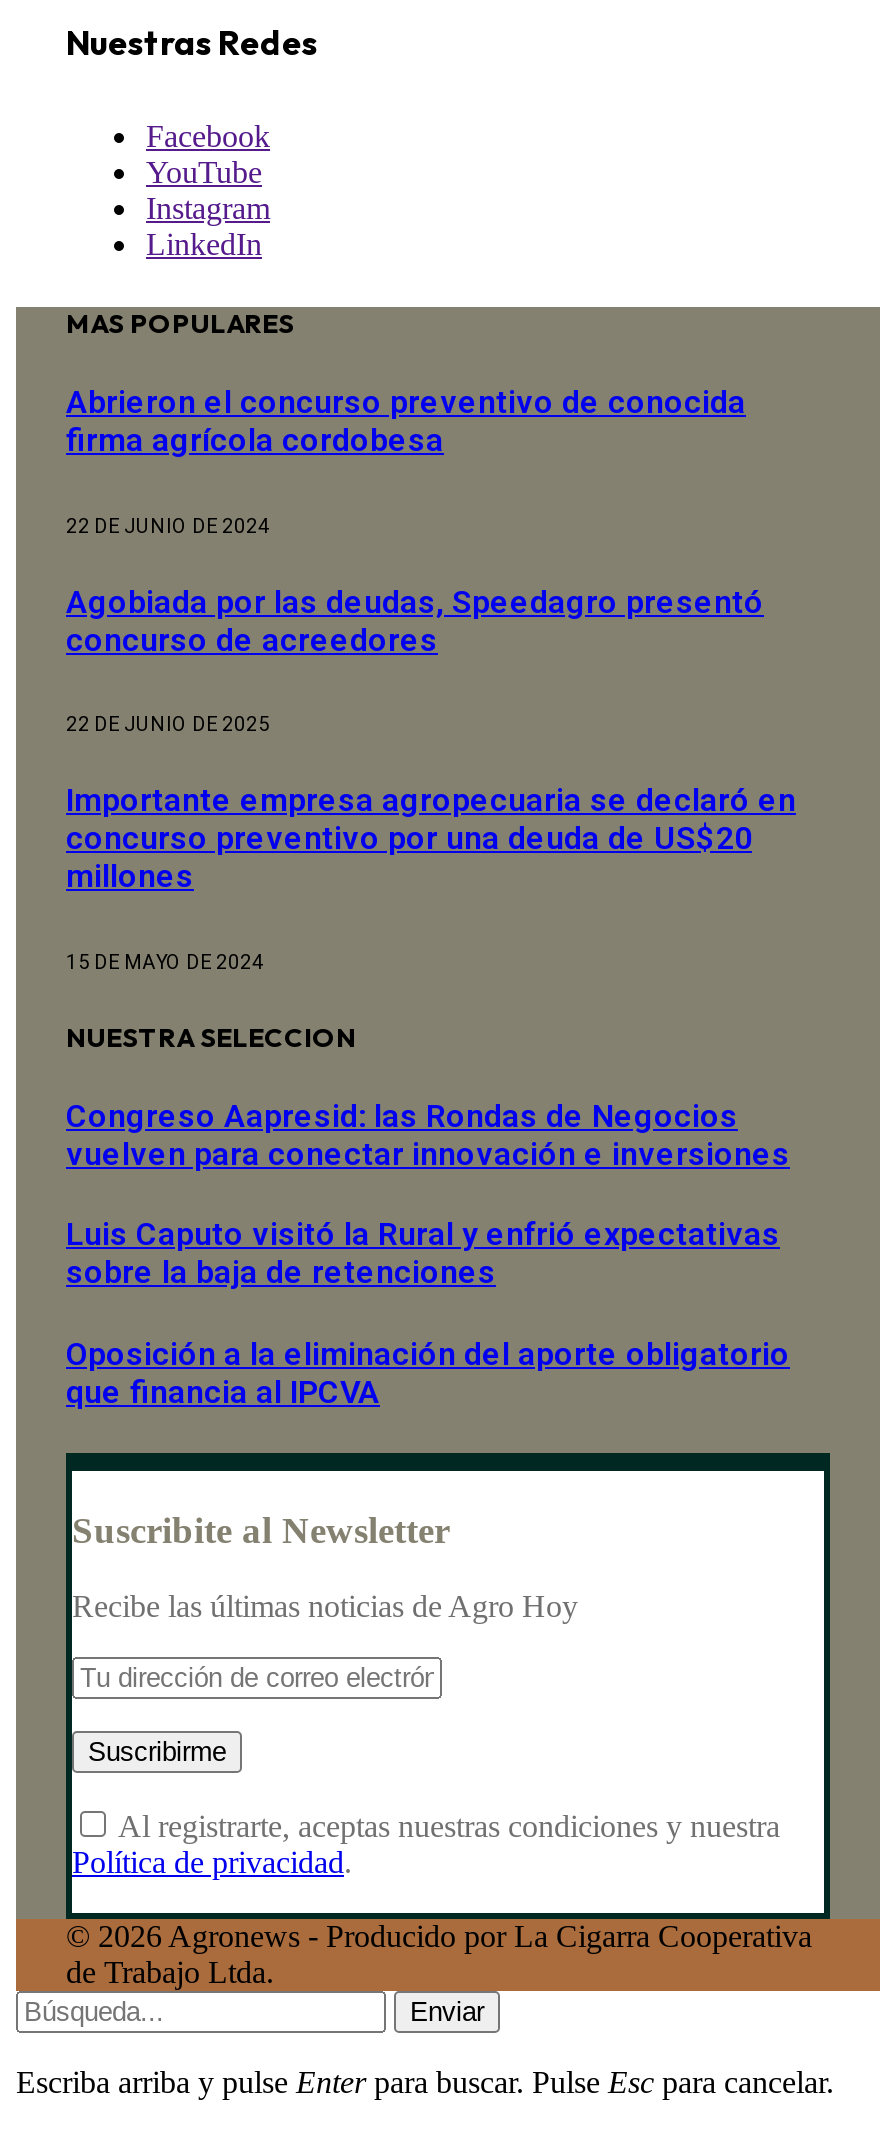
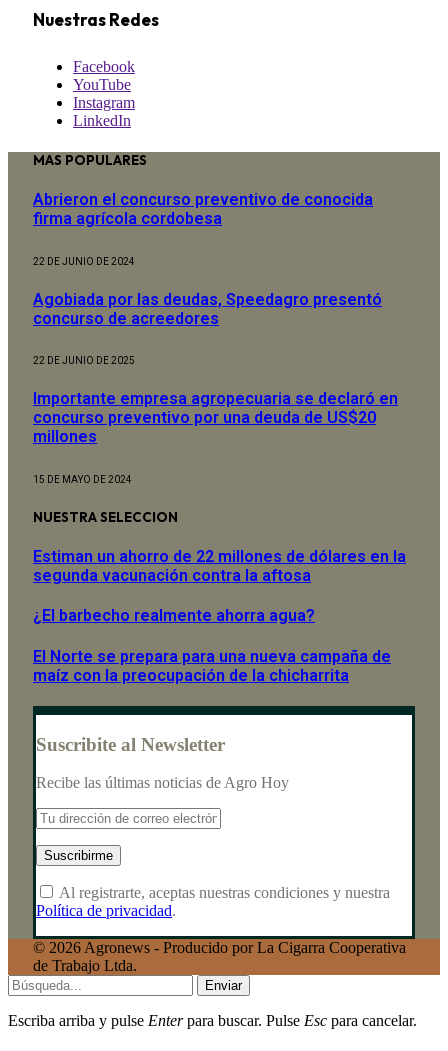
[66,1097,790,1173] Congreso Aapresid: las Rondas de Negocios | vuelven para conectar innovación e inversiones -> [33,547,406,585] Estiman un ahorro de 22 millones de dólares en la | segunda vacunación contra la aftosa
[66,1216,780,1292] Luis Caputo visitó la Rural y enfrió expectativas | sobre la baja de retenciones -> [33,606,315,625] ¿El barbecho realmente ahorra agua?
[66,1334,790,1410] Oposición a la eliminación del aporte obligatorio | que financia al IPCVA -> [33,647,391,685] El Norte se prepara para una nueva campaña de | maíz con la preocupación de la chicharrita

